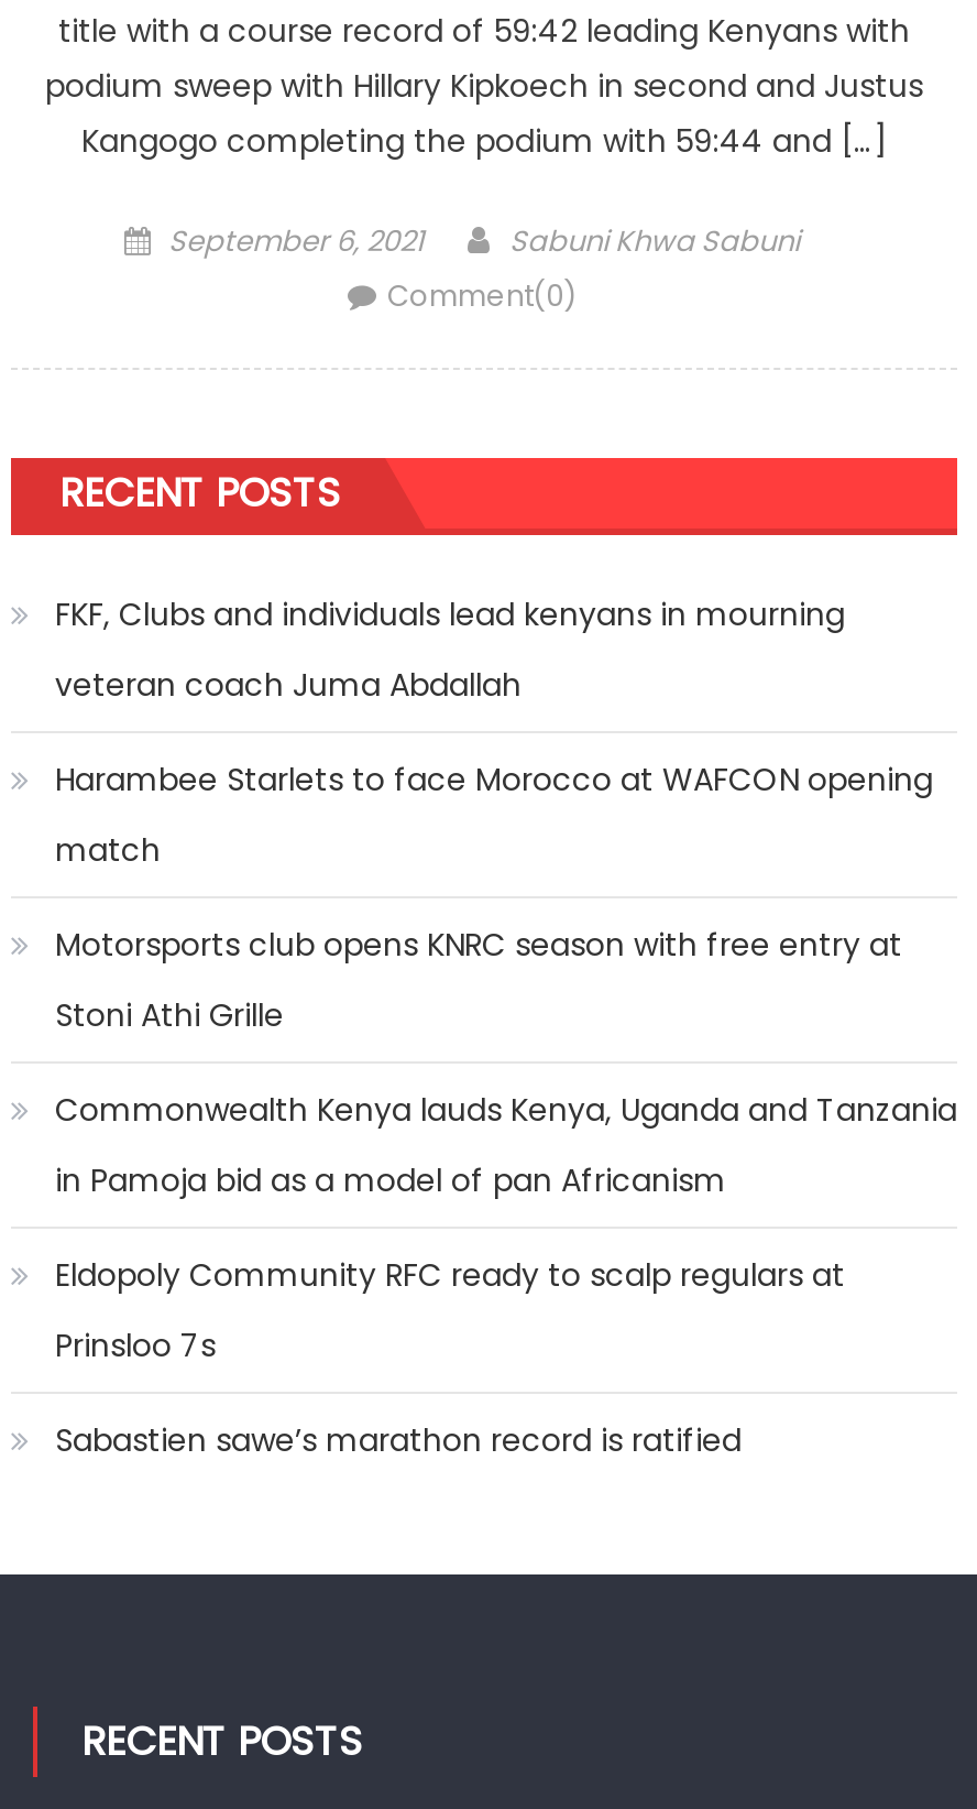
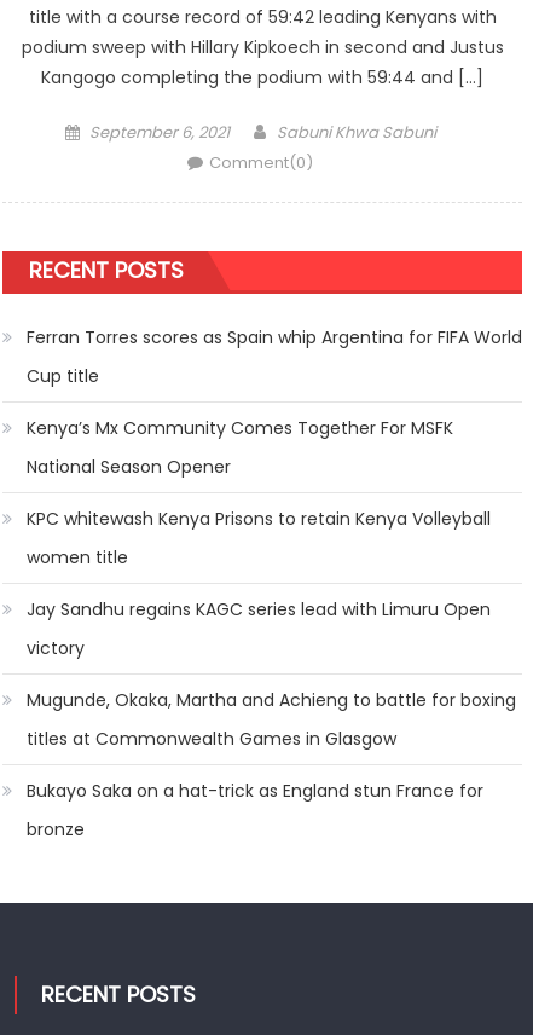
[55,592,957,1462] FKF, Clubs and individuals lead kenyans in mourning | veteran coach Juma Abdallah | Harambee Starlets to face Morocco at WAFCON opening | match | Motorsports club opens KNRC season with free entry at | Stoni Athi Grille | Commonwealth Kenya lauds Kenya, Uganda and Tanzania | in Pamoja bid as a model of pan Africanism | Eldopoly Community RFC ready to scalp regulars at | Prinsloo 7s | Sabastien sawe’s marathon record is ratified -> [27,325,522,841] Ferran Torres scores as Spain whip Argentina for FIFA World | Cup title | Kenya’s Mx Community Comes Together For MSFK | National Season Opener | KPC whitewash Kenya Prisons to retain Kenya Volleyball | women title | Jay Sandhu regains KAGC series lead with Limuru Open | victory | Mugunde, Okaka, Martha and Achieng to battle for boxing | titles at Commonwealth Games in Glasgow | Bukayo Saka on a hat-trick as England stun France for | bronze

